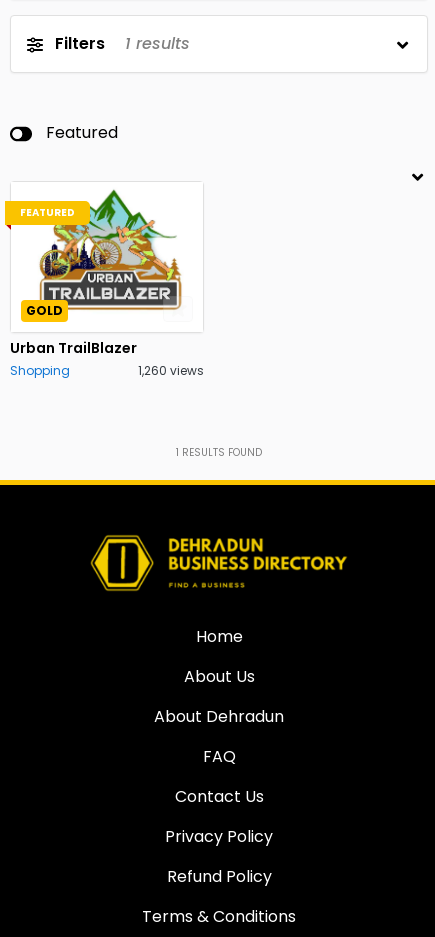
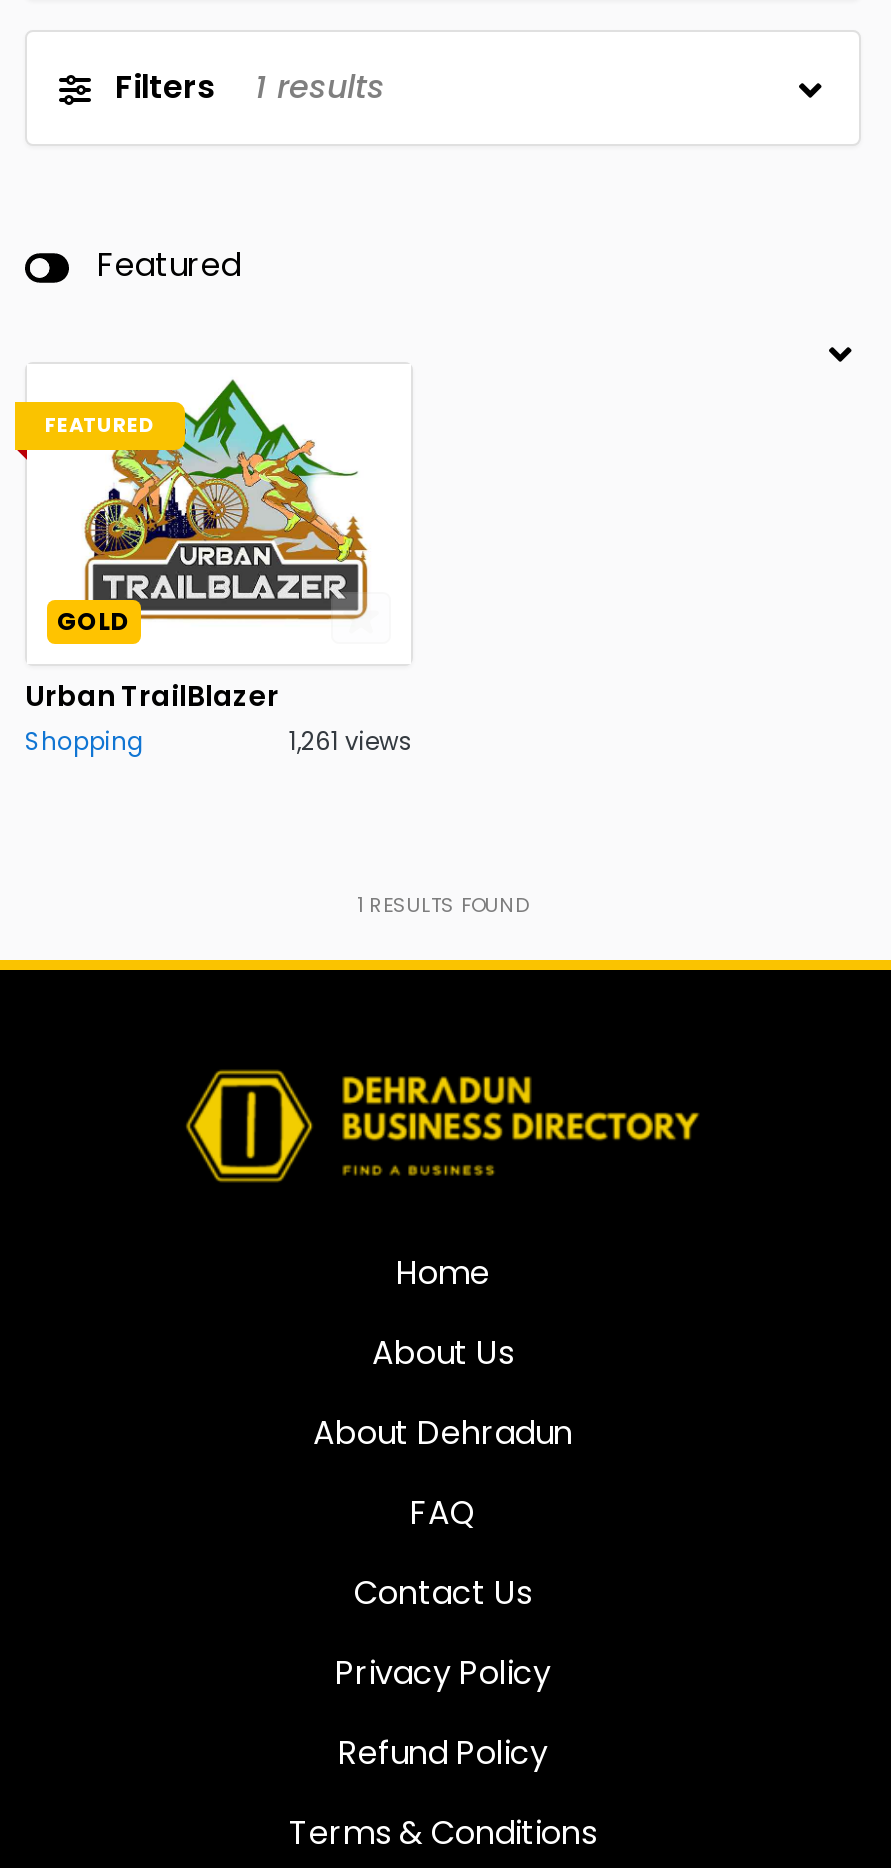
[138,362,204,379] 1,260 views -> [289,723,413,757] 1,261 views

